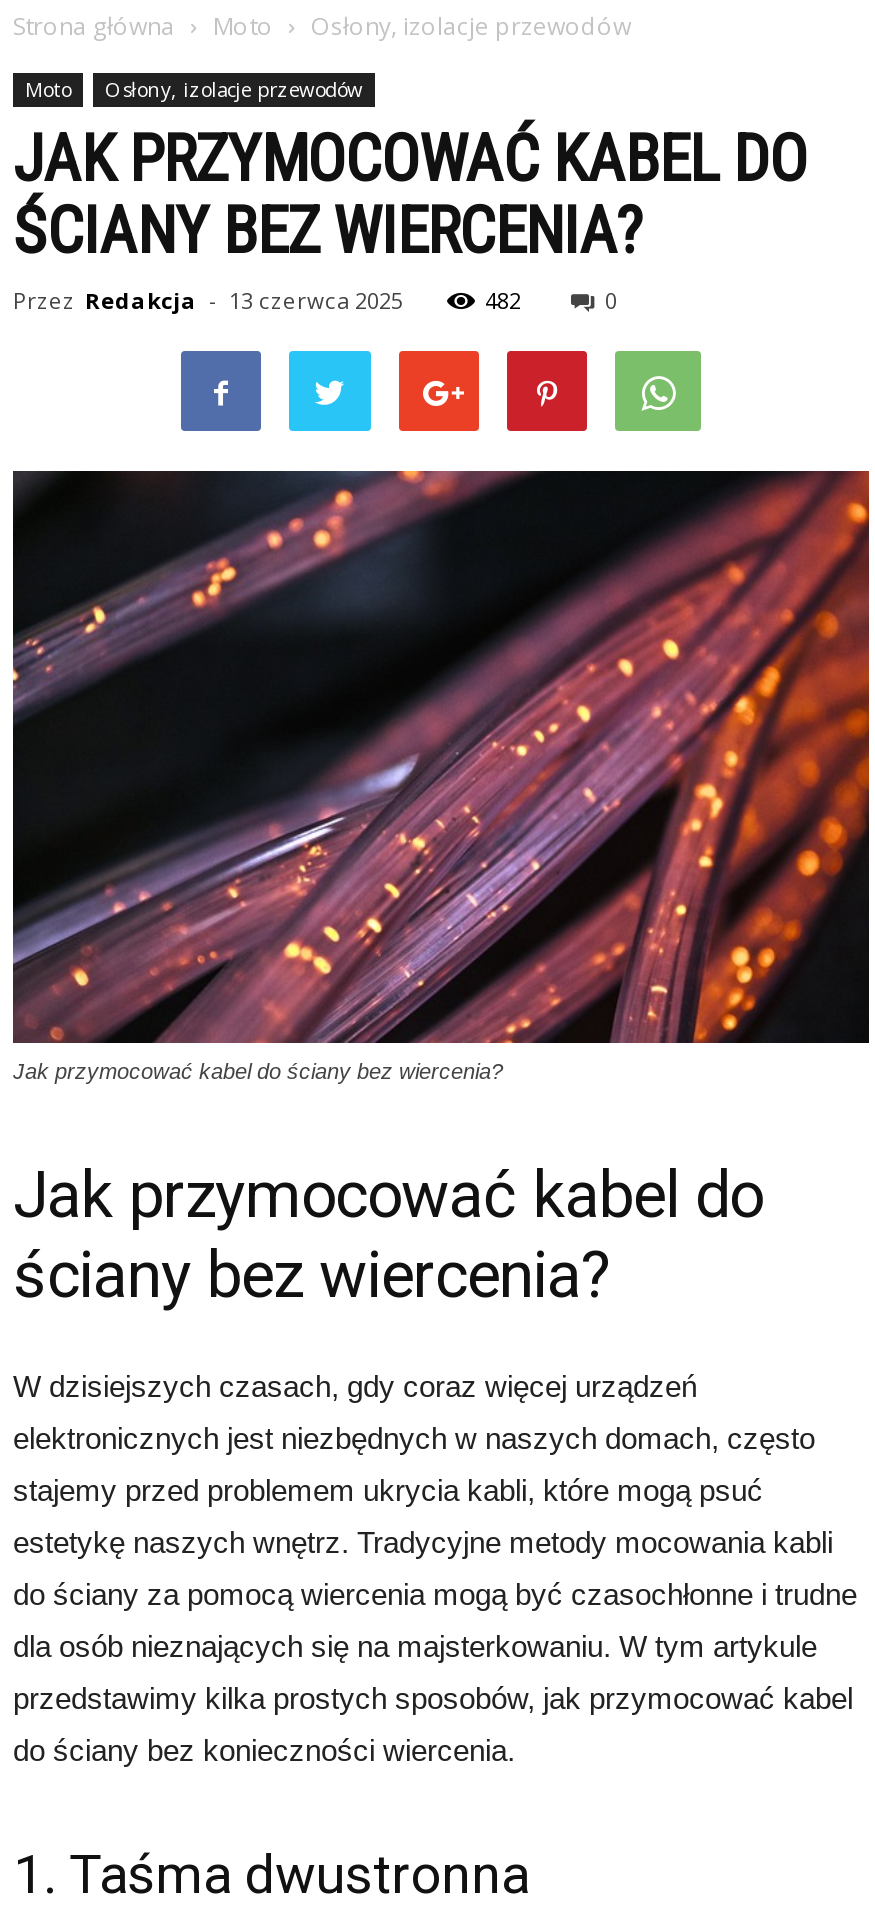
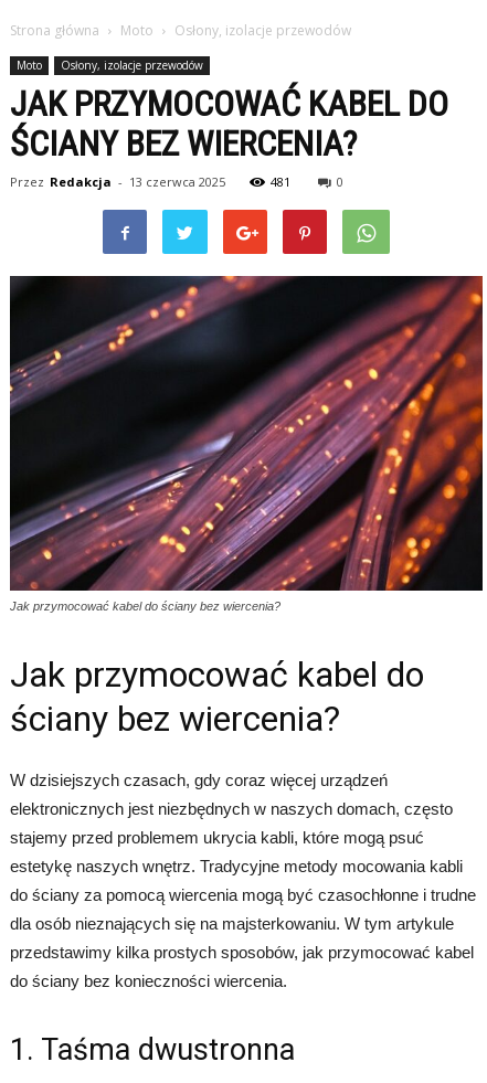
[485,285,521,315] 482 -> [271,173,290,190] 481

